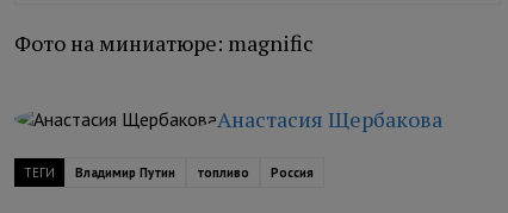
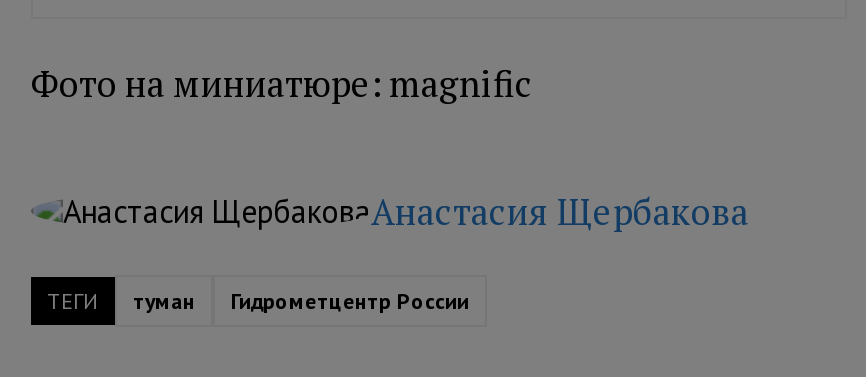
[75,164,314,181] Владимир Путин | топливо | Россия -> [133,286,469,314] туман | Гидрометцентр России

